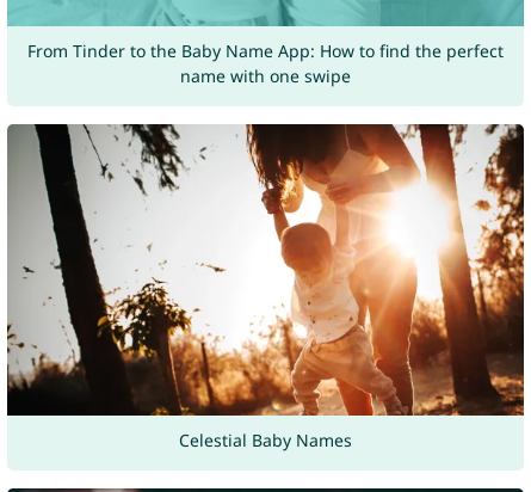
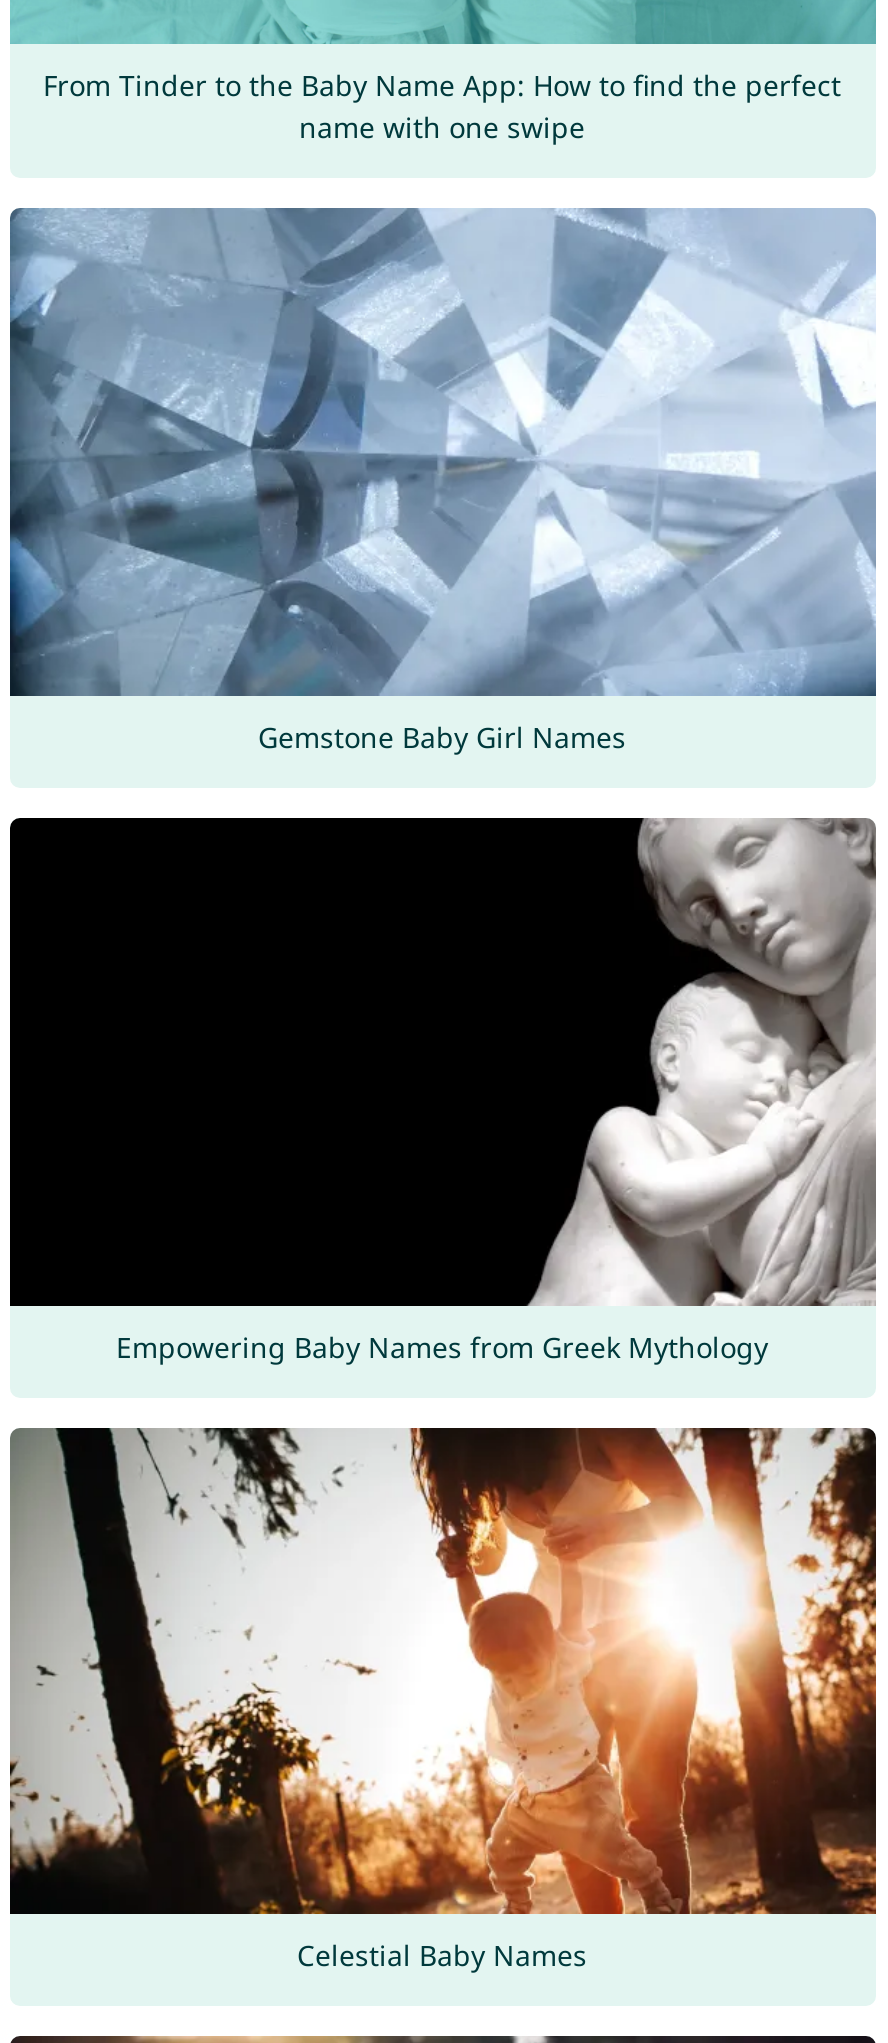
none -> [10,206,876,756] [image] | Gemstone Baby Girl Names
none -> [10,818,876,1366] [image] | Empowering Baby Names from Greek Mythology

